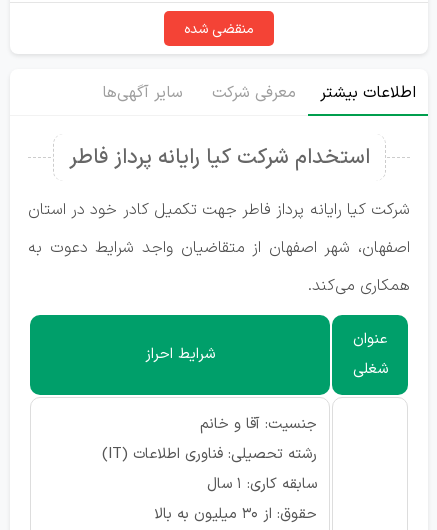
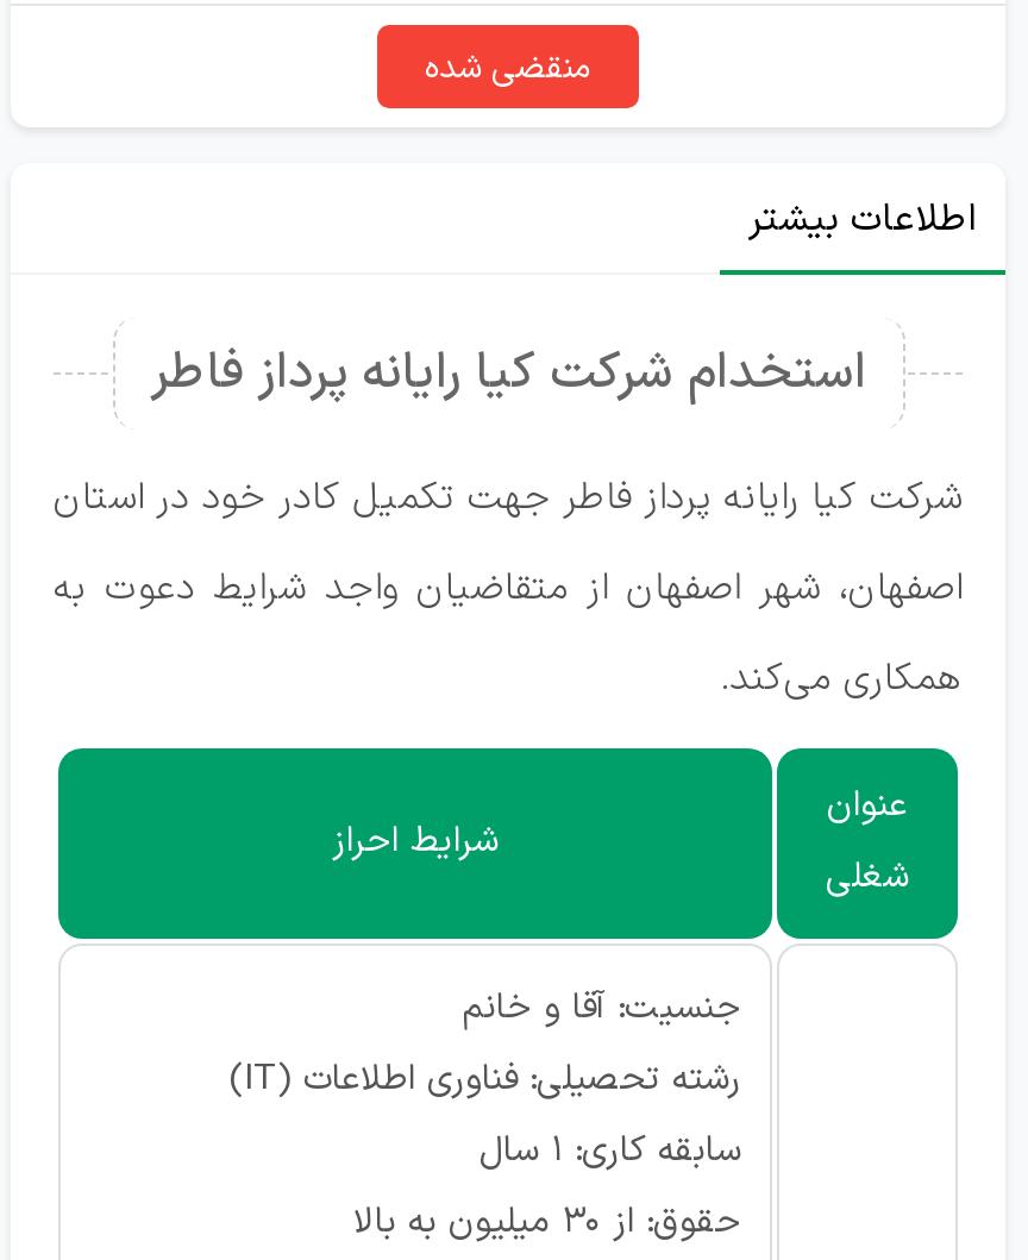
[102,81,296,105] معرفی شرکت | سایر آگهی‌ها -> none

